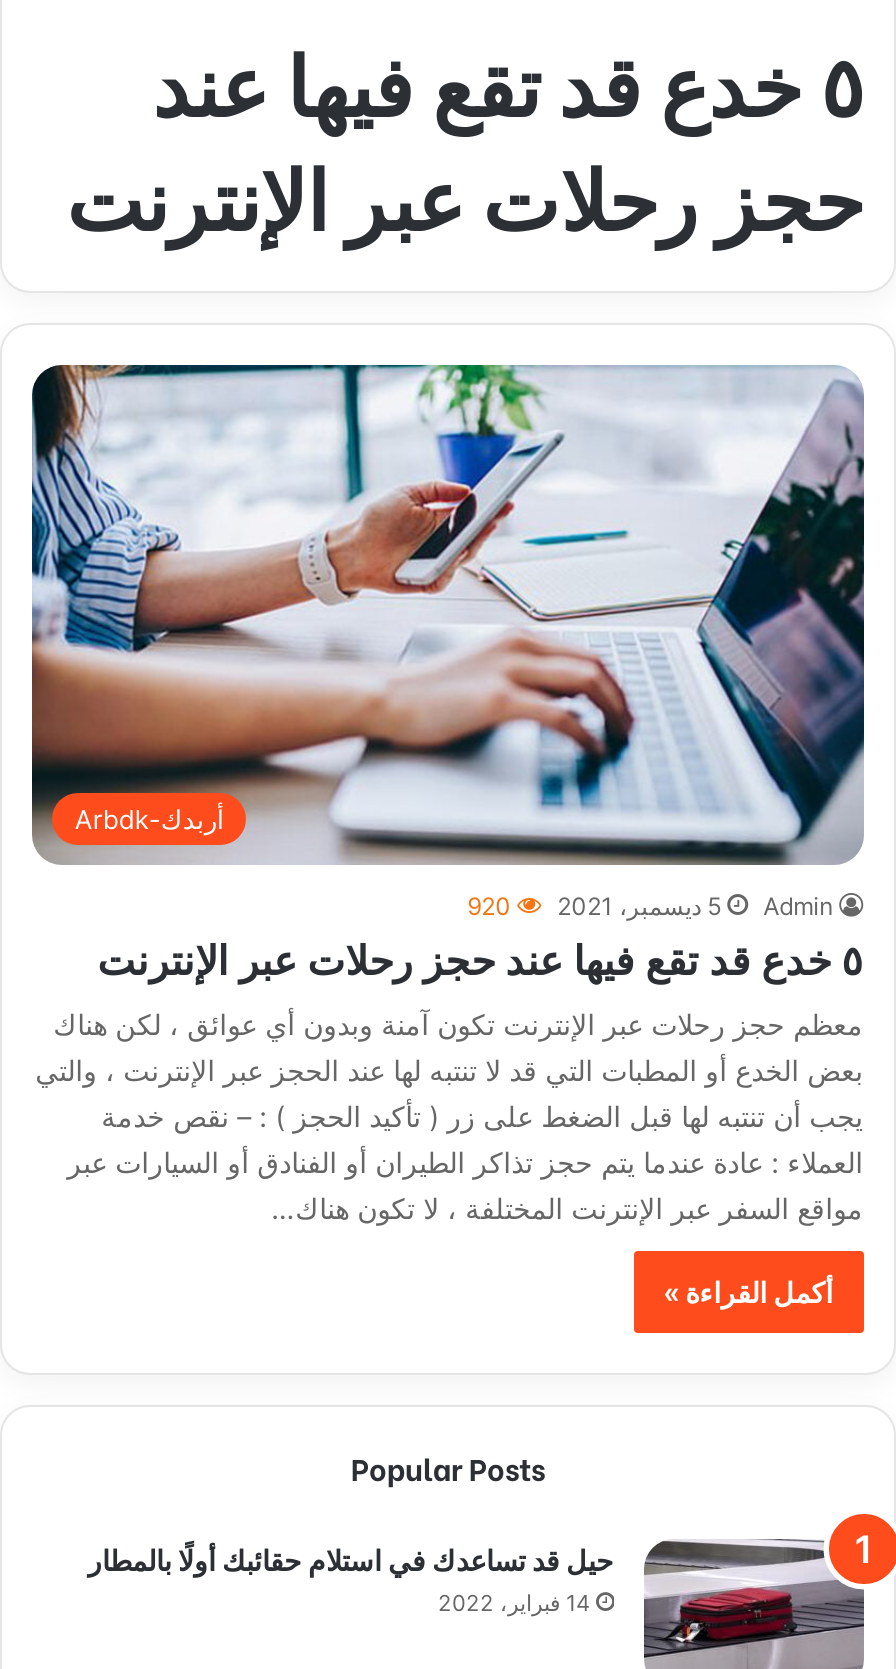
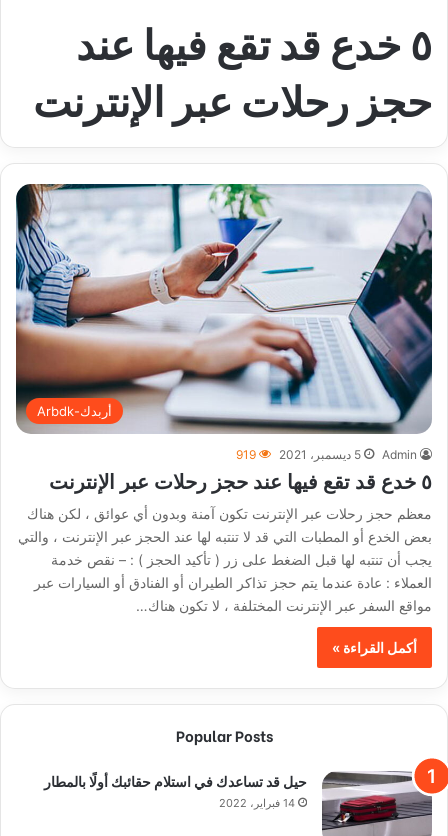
[467,891,511,921] 920 -> [236,447,256,462] 919

